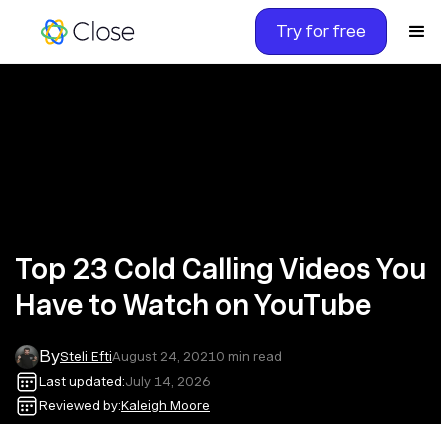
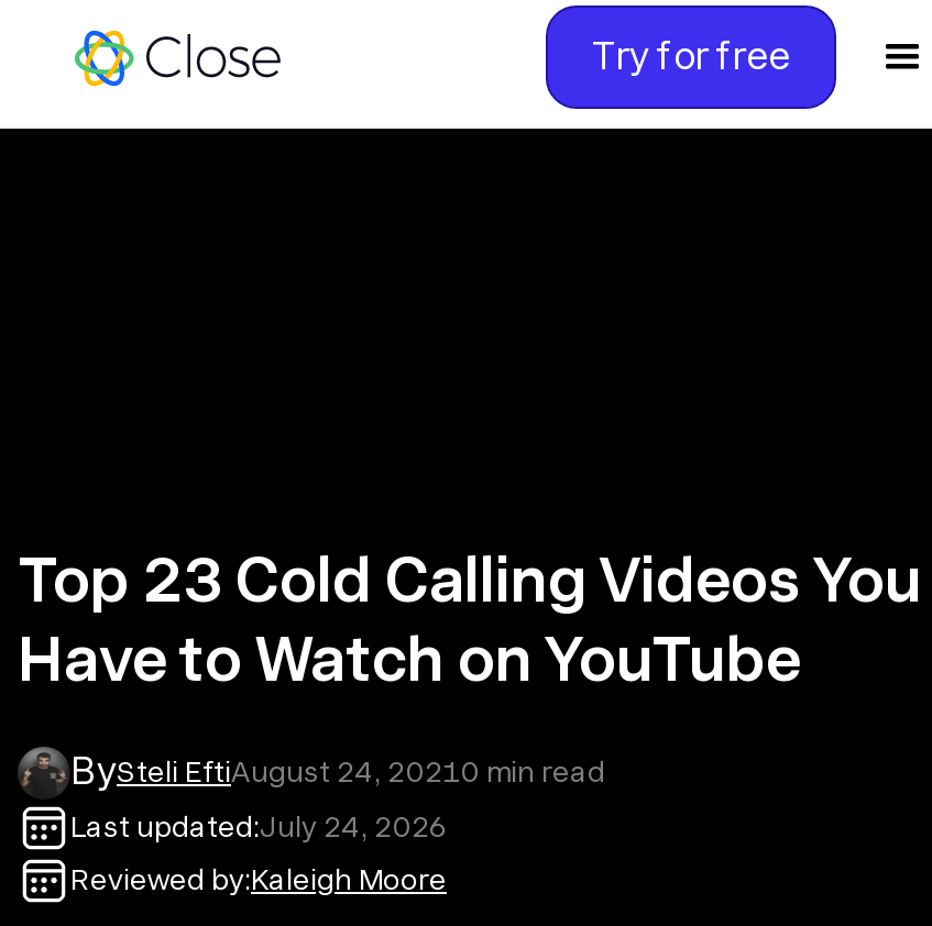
[39,374,211,389] Last updated:July 14, 2026 -> [70,811,449,844] Last updated:July 24, 2026

